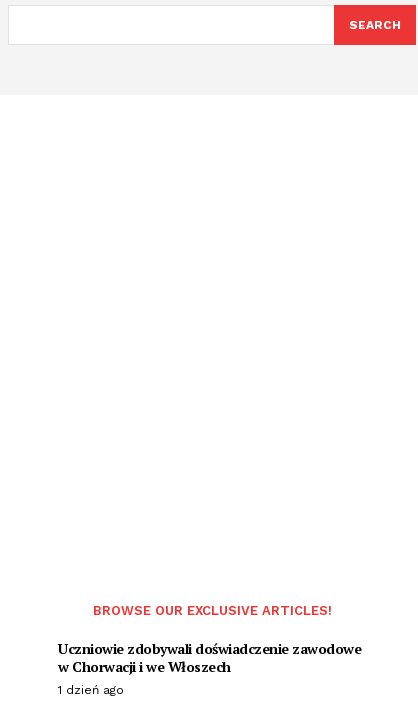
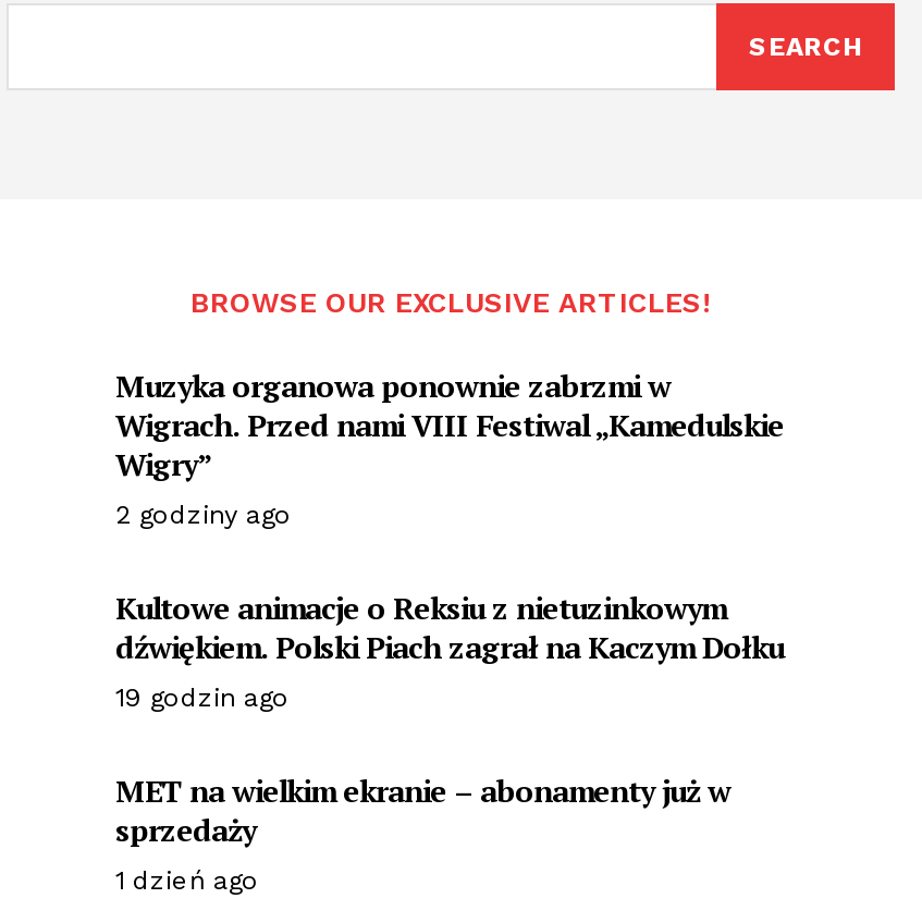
moved [92,602,331,617] -> [190,285,711,318]: BROWSE OUR EXCLUSIVE ARTICLES!
[58,638,361,675] Uczniowie zdobywali doświadczenie zawodowe | w Chorwacji i we Włoszech -> [115,364,784,849] Muzyka organowa ponownie zabrzmi w | Wigrach. Przed nami VIII Festiwal „Kamedulskie | Wigry” | 2 godziny ago | Kultowe animacje o Reksiu z nietuzinkowym | dźwiękiem. Polski Piach zagrał na Kaczym Dołku | 19 godzin ago | MET na wielkim ekranie – abonamenty już w | sprzedaży

